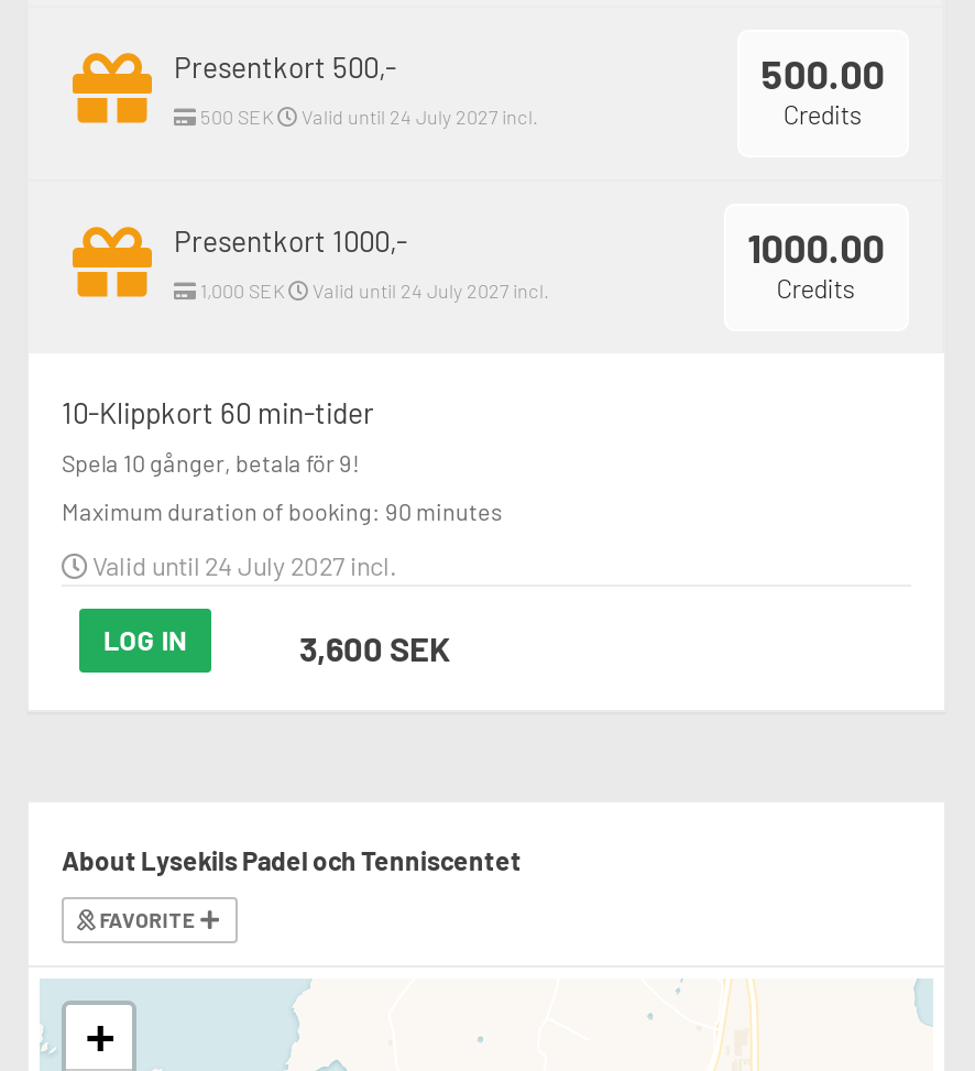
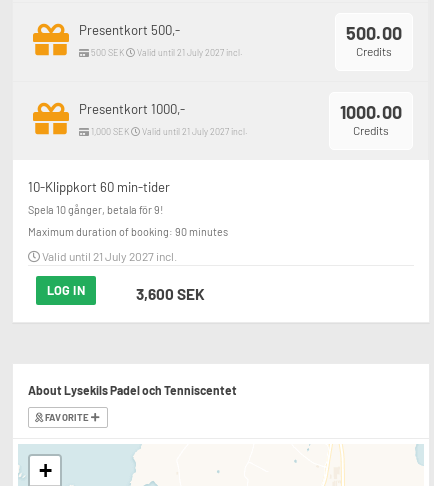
[297,105,539,129] Valid until 24 July 2027 incl. -> [135,47,243,58] Valid until 21 July 2027 incl.
[308,278,550,303] Valid until 24 July 2027 incl. -> [140,126,248,137] Valid until 21 July 2027 incl.
[88,549,396,580] Valid until 24 July 2027 incl. -> [40,249,177,263] Valid until 21 July 2027 incl.

